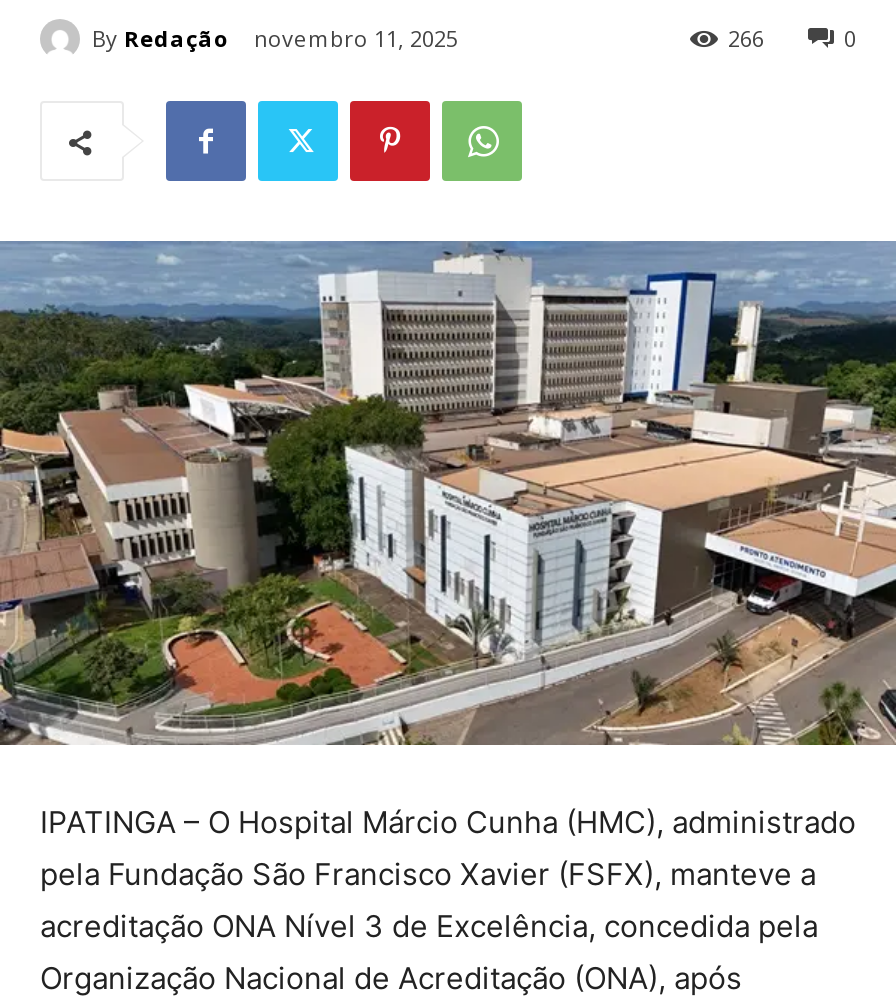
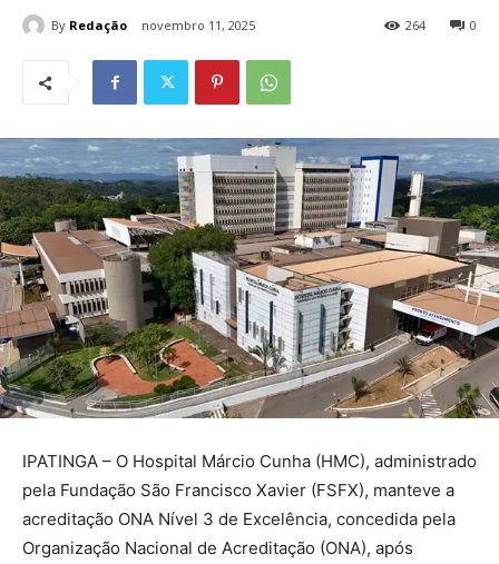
[728,23,764,53] 266 -> [405,17,425,33] 264

